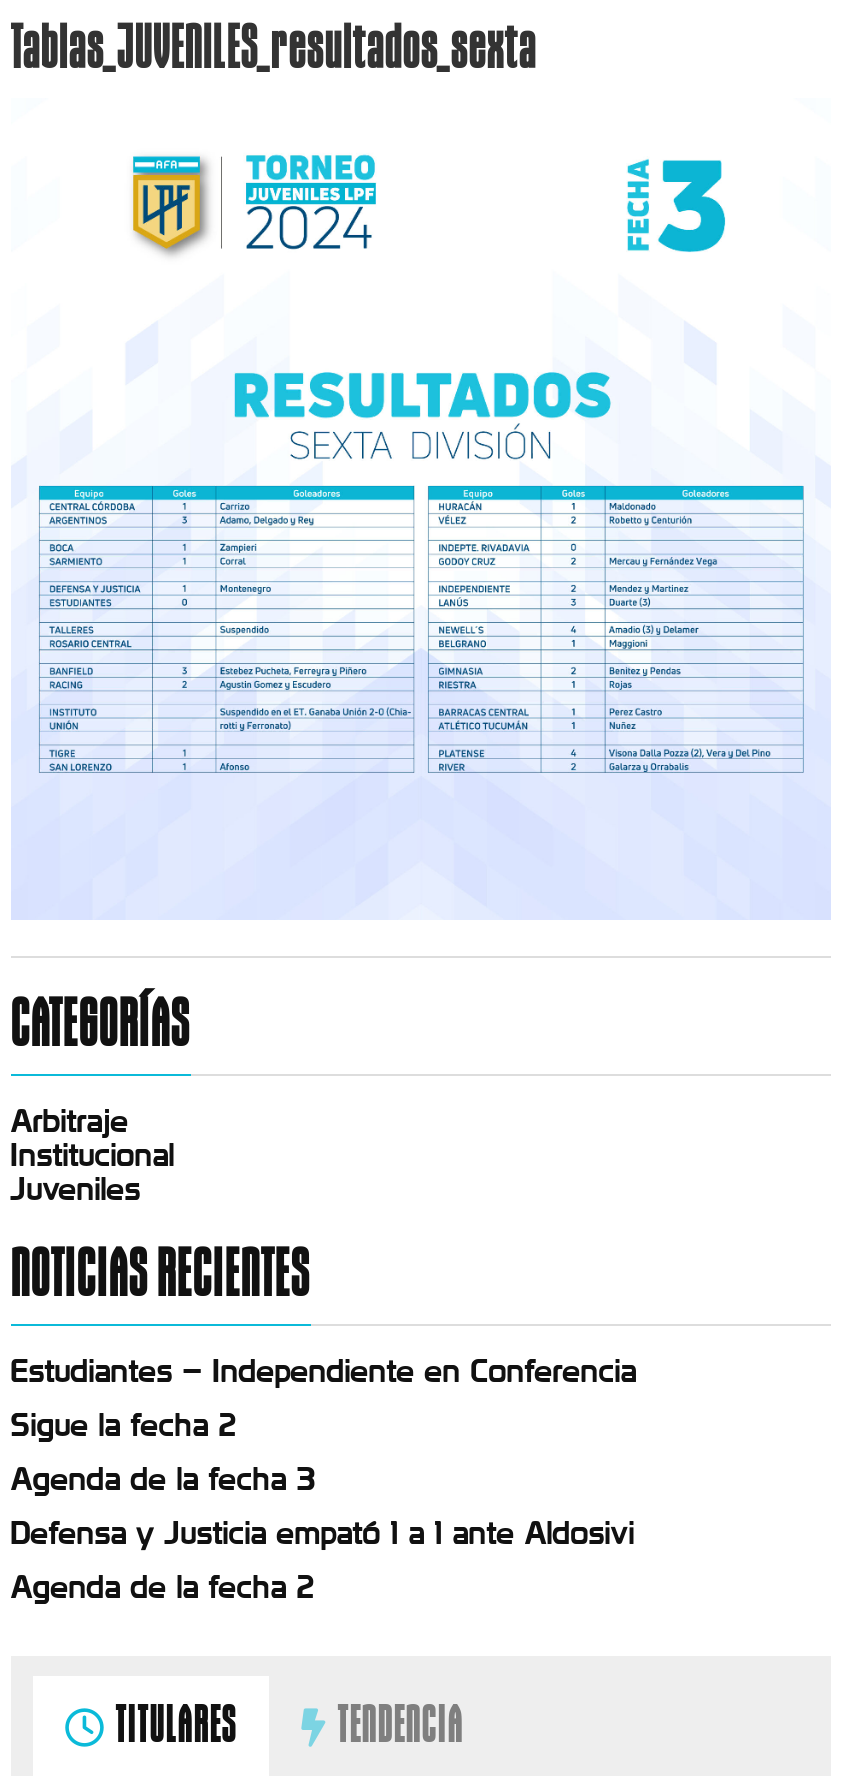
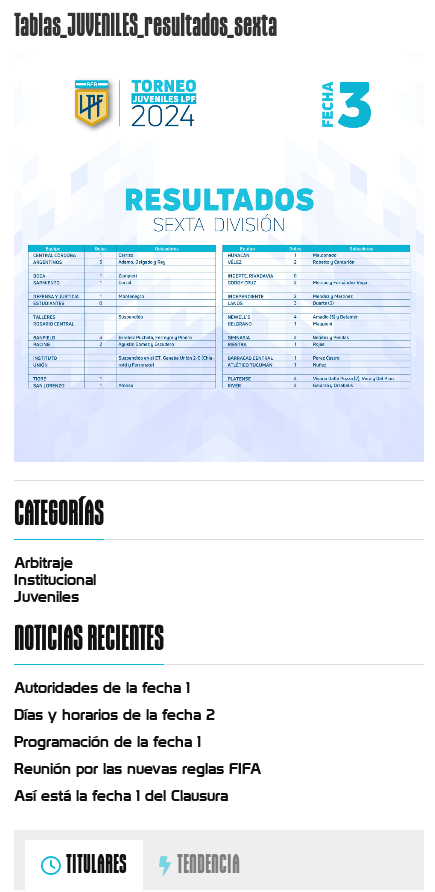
[10,1355,636,1387] Estudiantes – Independiente en Conferencia -> [14,680,190,696] Autoridades de la fecha 1
[10,1409,236,1441] Sigue la fecha 2 -> [14,707,215,723] Días y horarios de la fecha 2
[10,1463,316,1495] Agenda de la fecha 3 -> [14,734,201,750] Programación de la fecha 1
[10,1517,634,1549] Defensa y Justicia empató 1 a 1 ante Aldosivi -> [14,761,261,777] Reunión por las nuevas reglas FIFA
[10,1571,314,1603] Agenda de la fecha 2 -> [14,788,228,804] Así está la fecha 1 del Clausura

